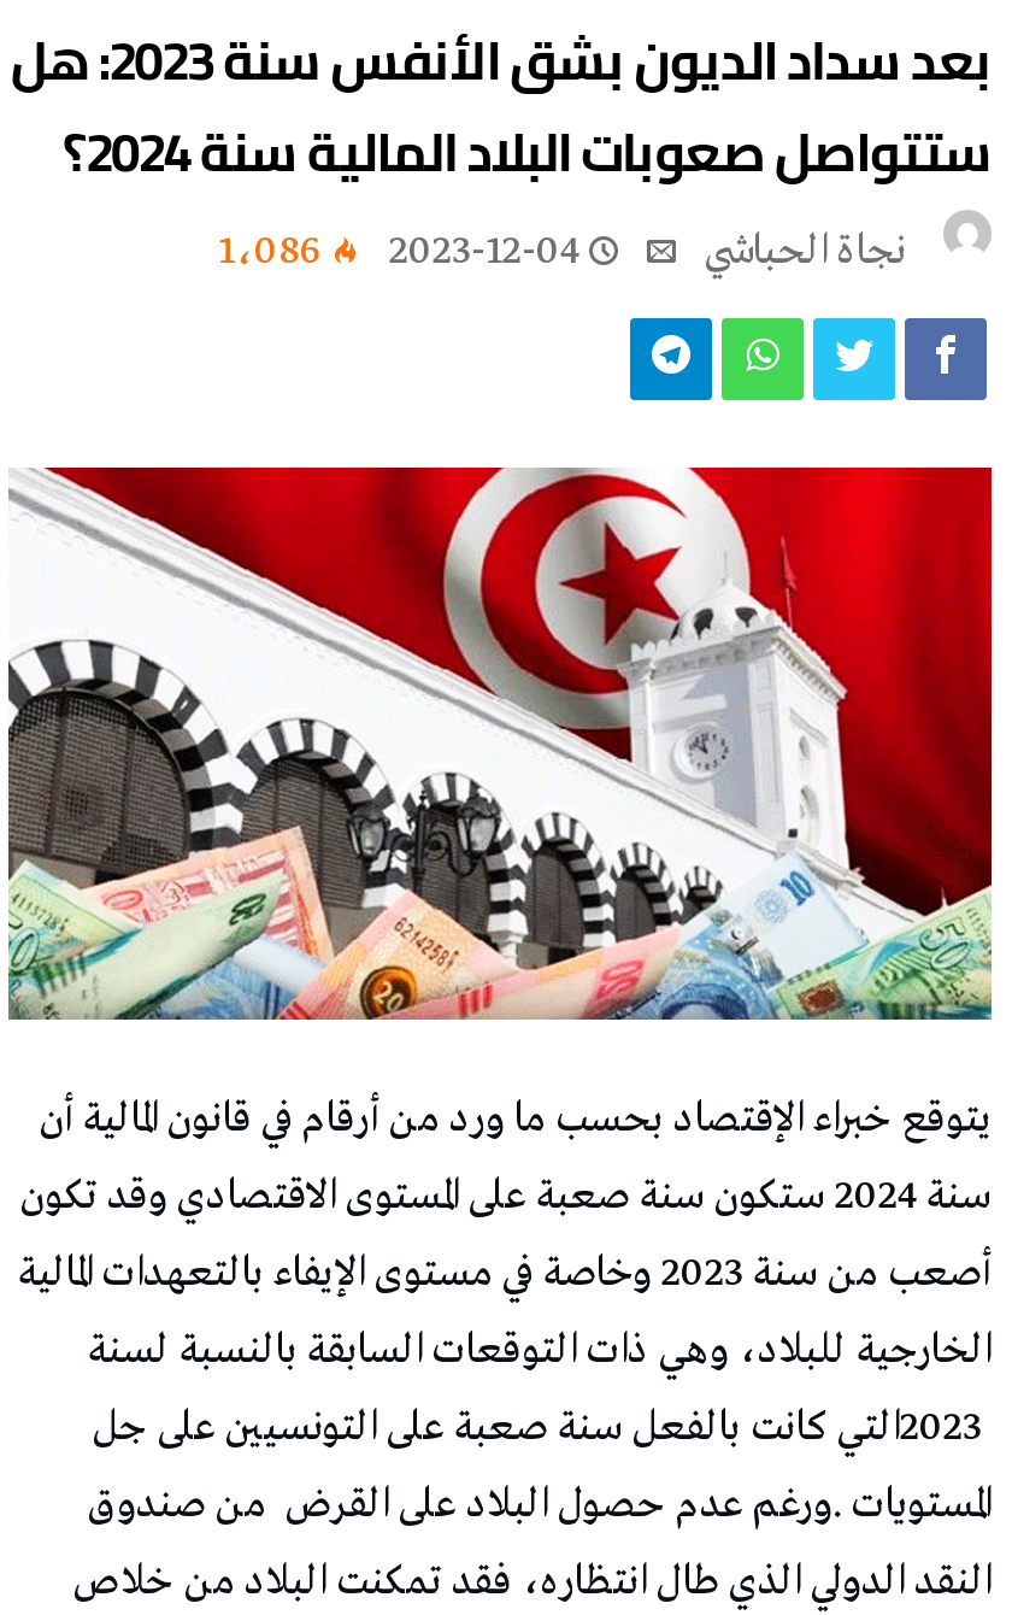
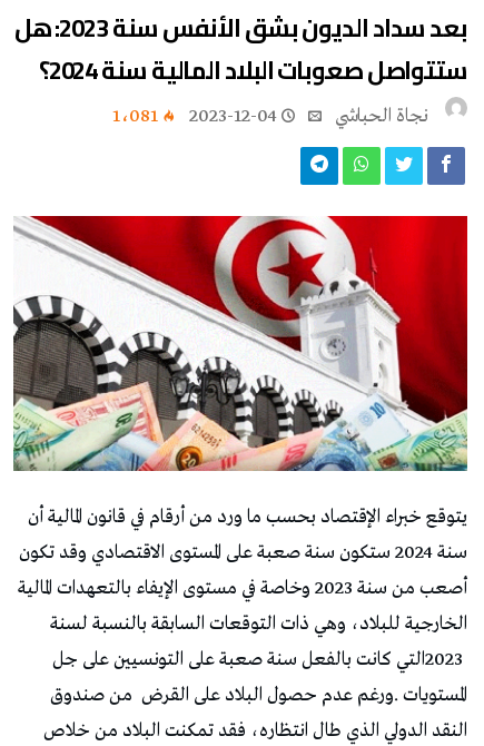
[218,227,579,277] 1٬086 2023-12-04 -> [112,105,277,128] 1٬081 2023-12-04

